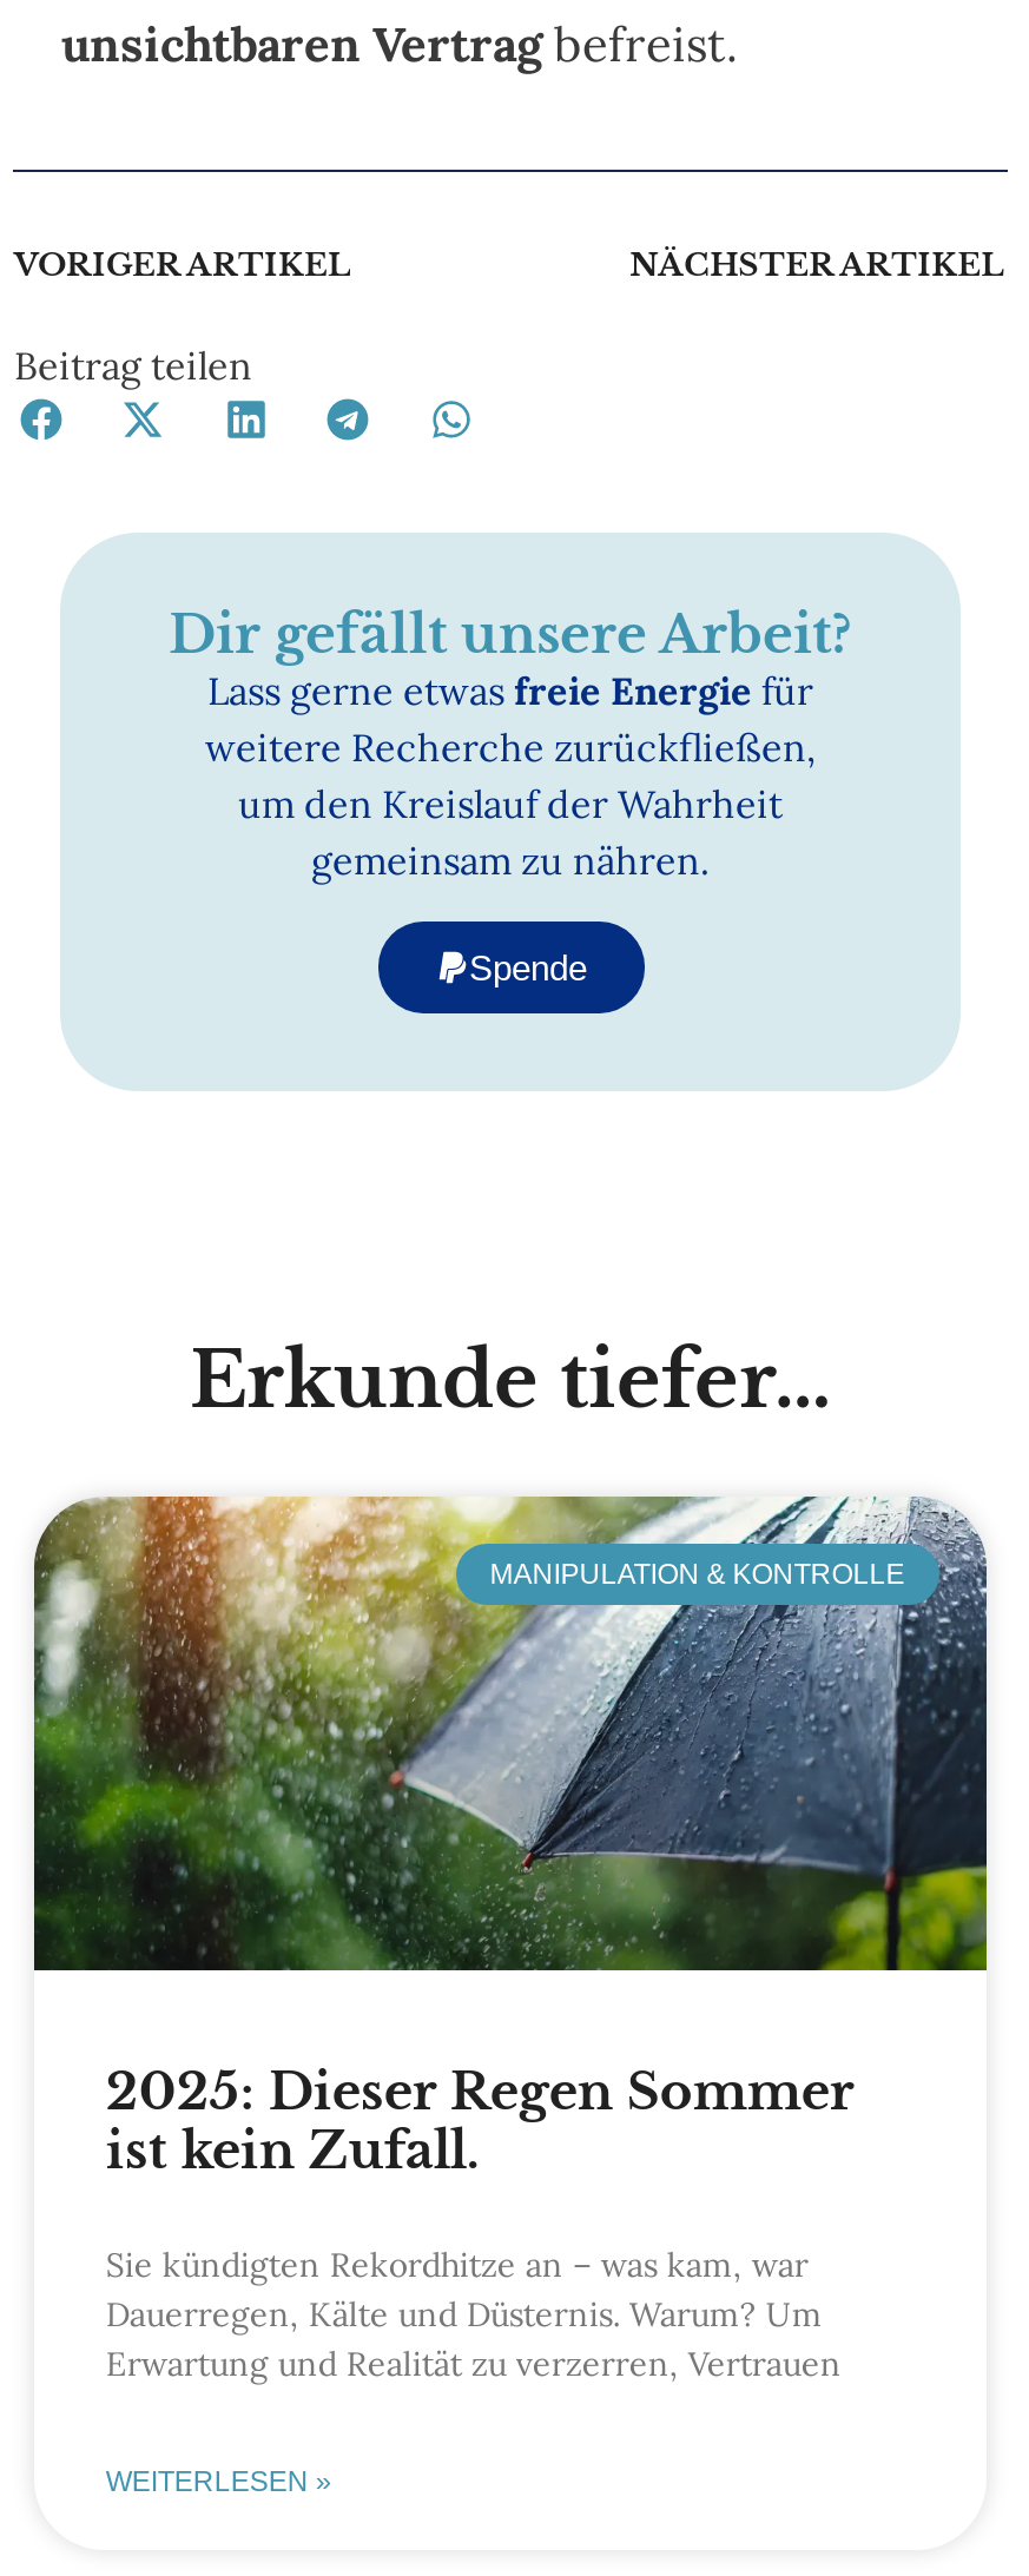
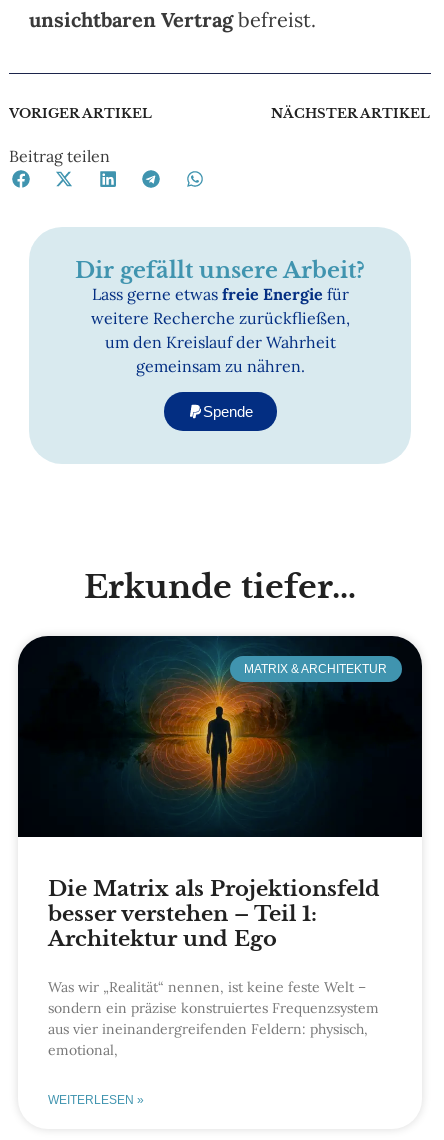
[32,1494,989,1973] [image] | MANIPULATION & KONTROLLE -> [17,635,423,838] [image] | MATRIX & ARCHITEKTUR
[106,2063,853,2183] 2025: Dieser Regen Sommer | ist kein Zufall. -> [48,876,380,952] Die Matrix als Projektionsfeld | besser verstehen – Teil 1: | Architektur und Ego
[106,2244,841,2386] Sie kündigten Rekordhitze an – was kam, war | Dauerregen, Kälte und Düsternis. Warum? Um | Erwartung und Realität zu verzerren, Vertrauen -> [48,978,379,1059] Was wir „Realität“ nennen, ist keine feste Welt – | sondern ein präzise konstruiertes Frequenzsystem | aus vier ineinandergreifenden Feldern: physisch, | emotional,

